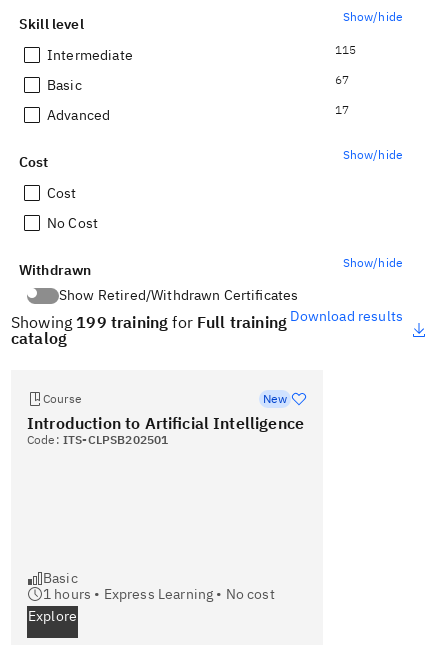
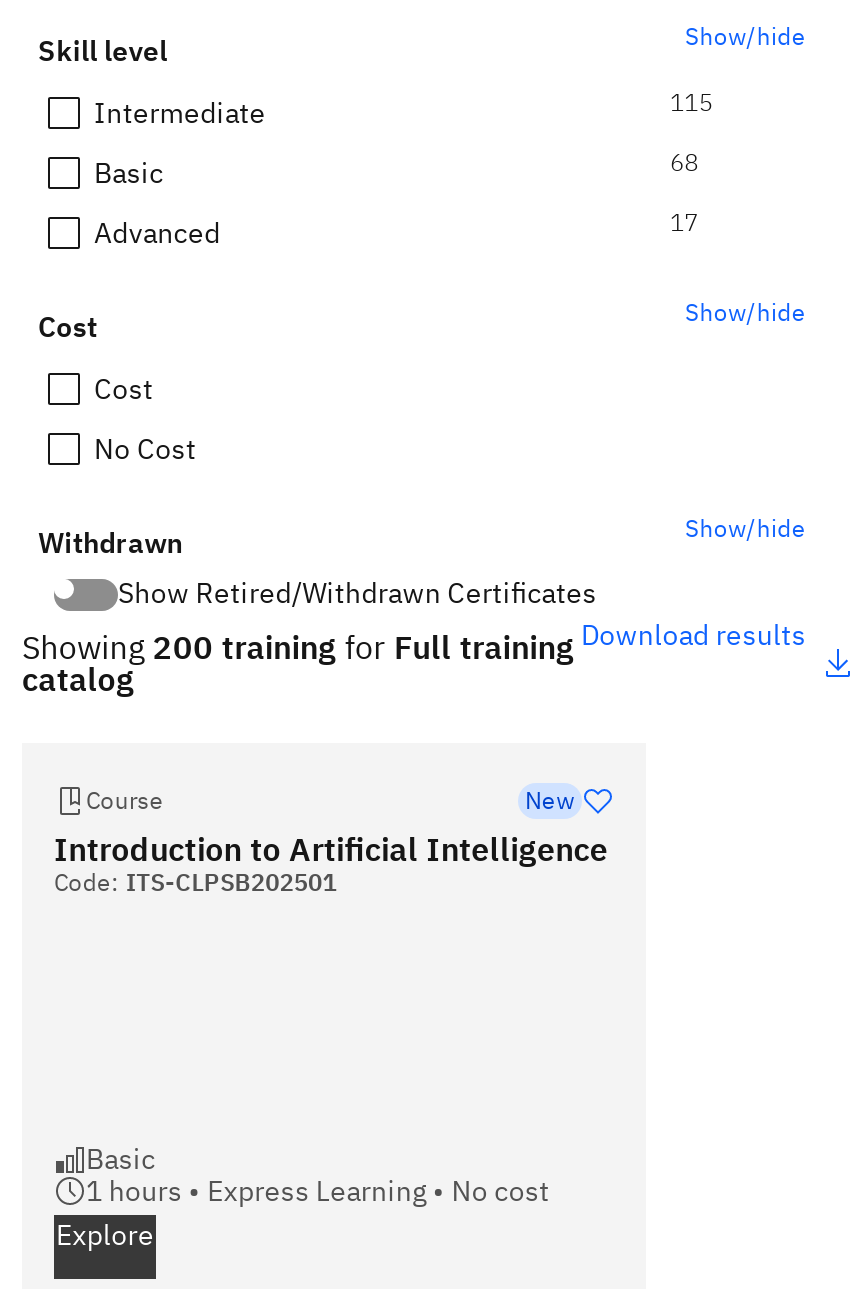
[335,72,349,87] 67 -> [670,147,699,177] 68
[11,311,287,331] Showing 199 training for Full training -> [22,626,574,666] Showing 200 training for Full training

